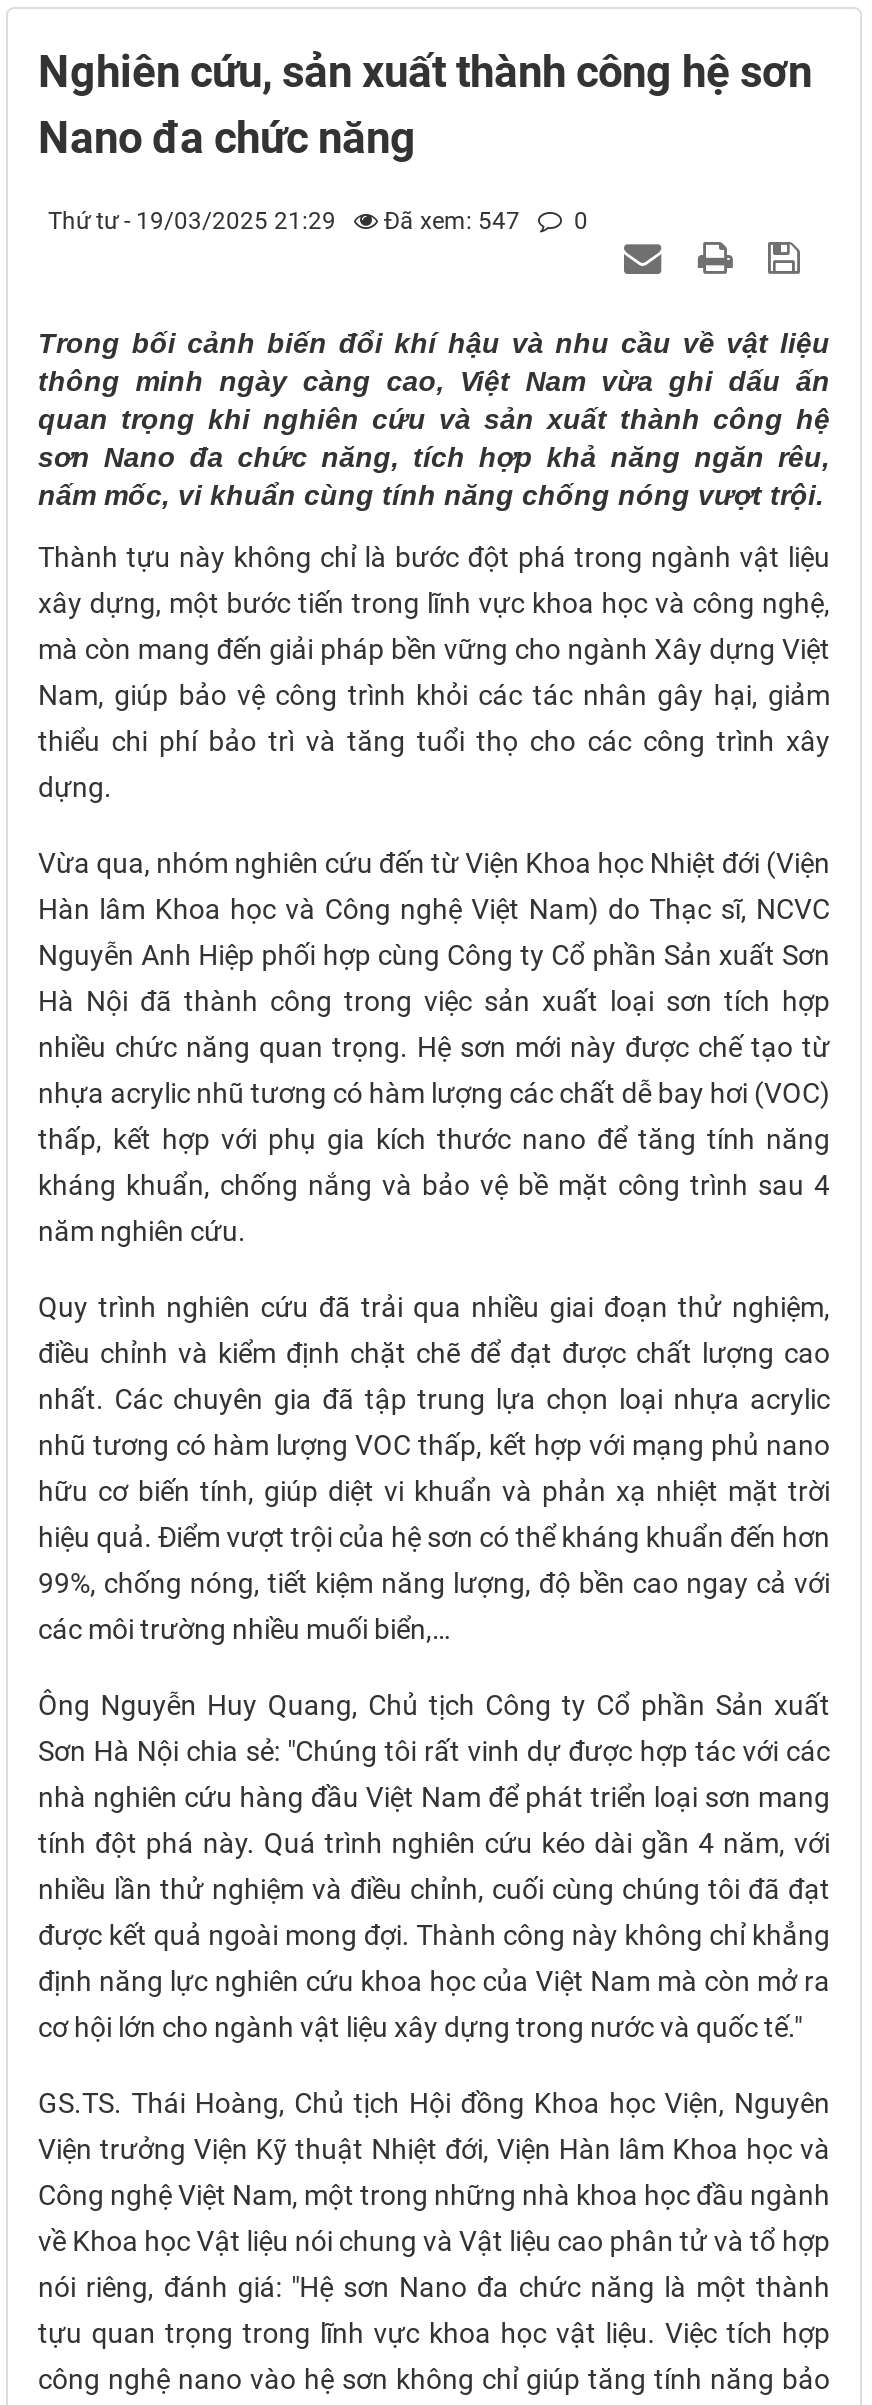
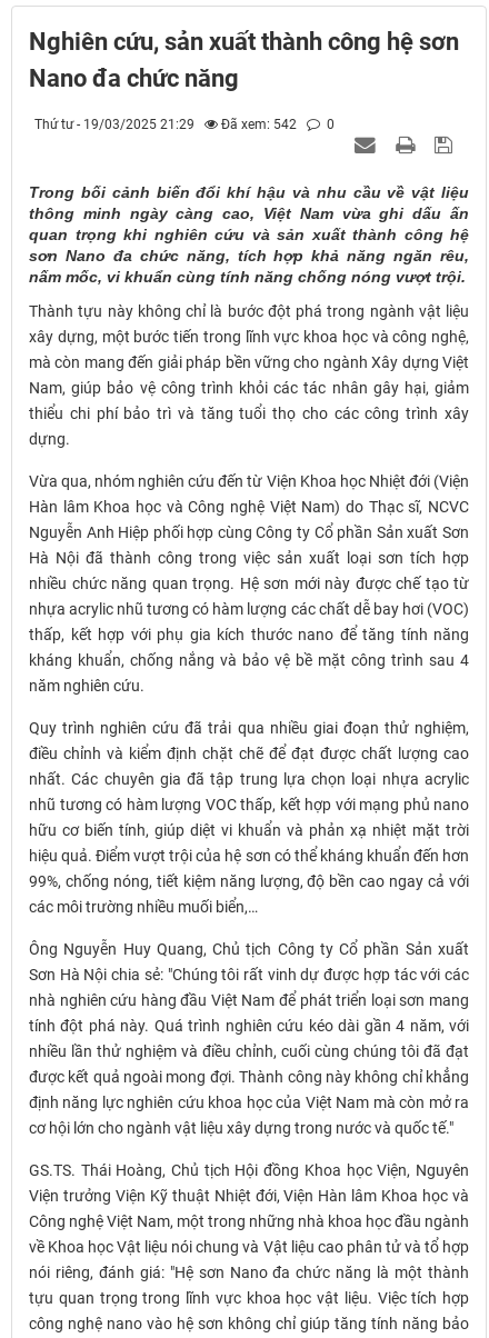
[48,207,588,235] Thứ tư - 19/03/2025 21:29 Đã xem: 547 0 -> [34,117,335,132] Thứ tư - 19/03/2025 21:29 Đã xem: 542 0

